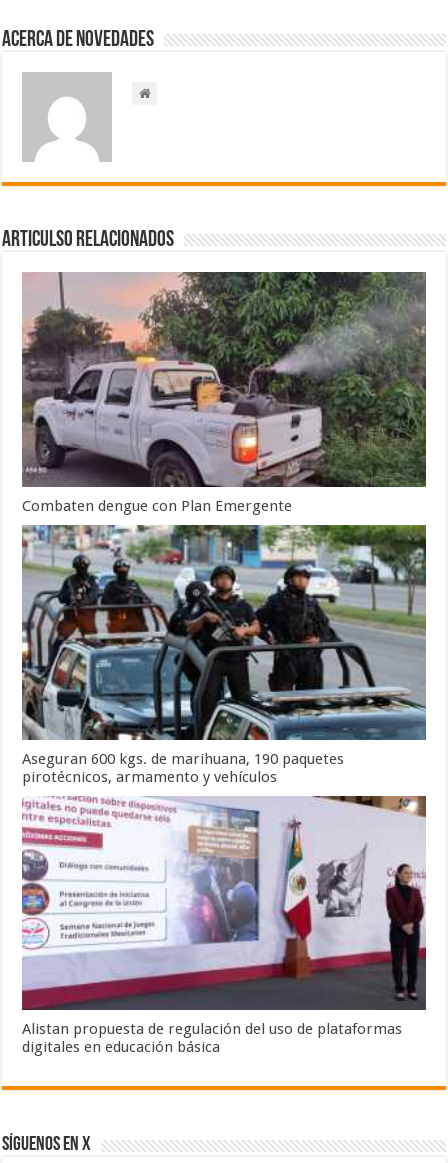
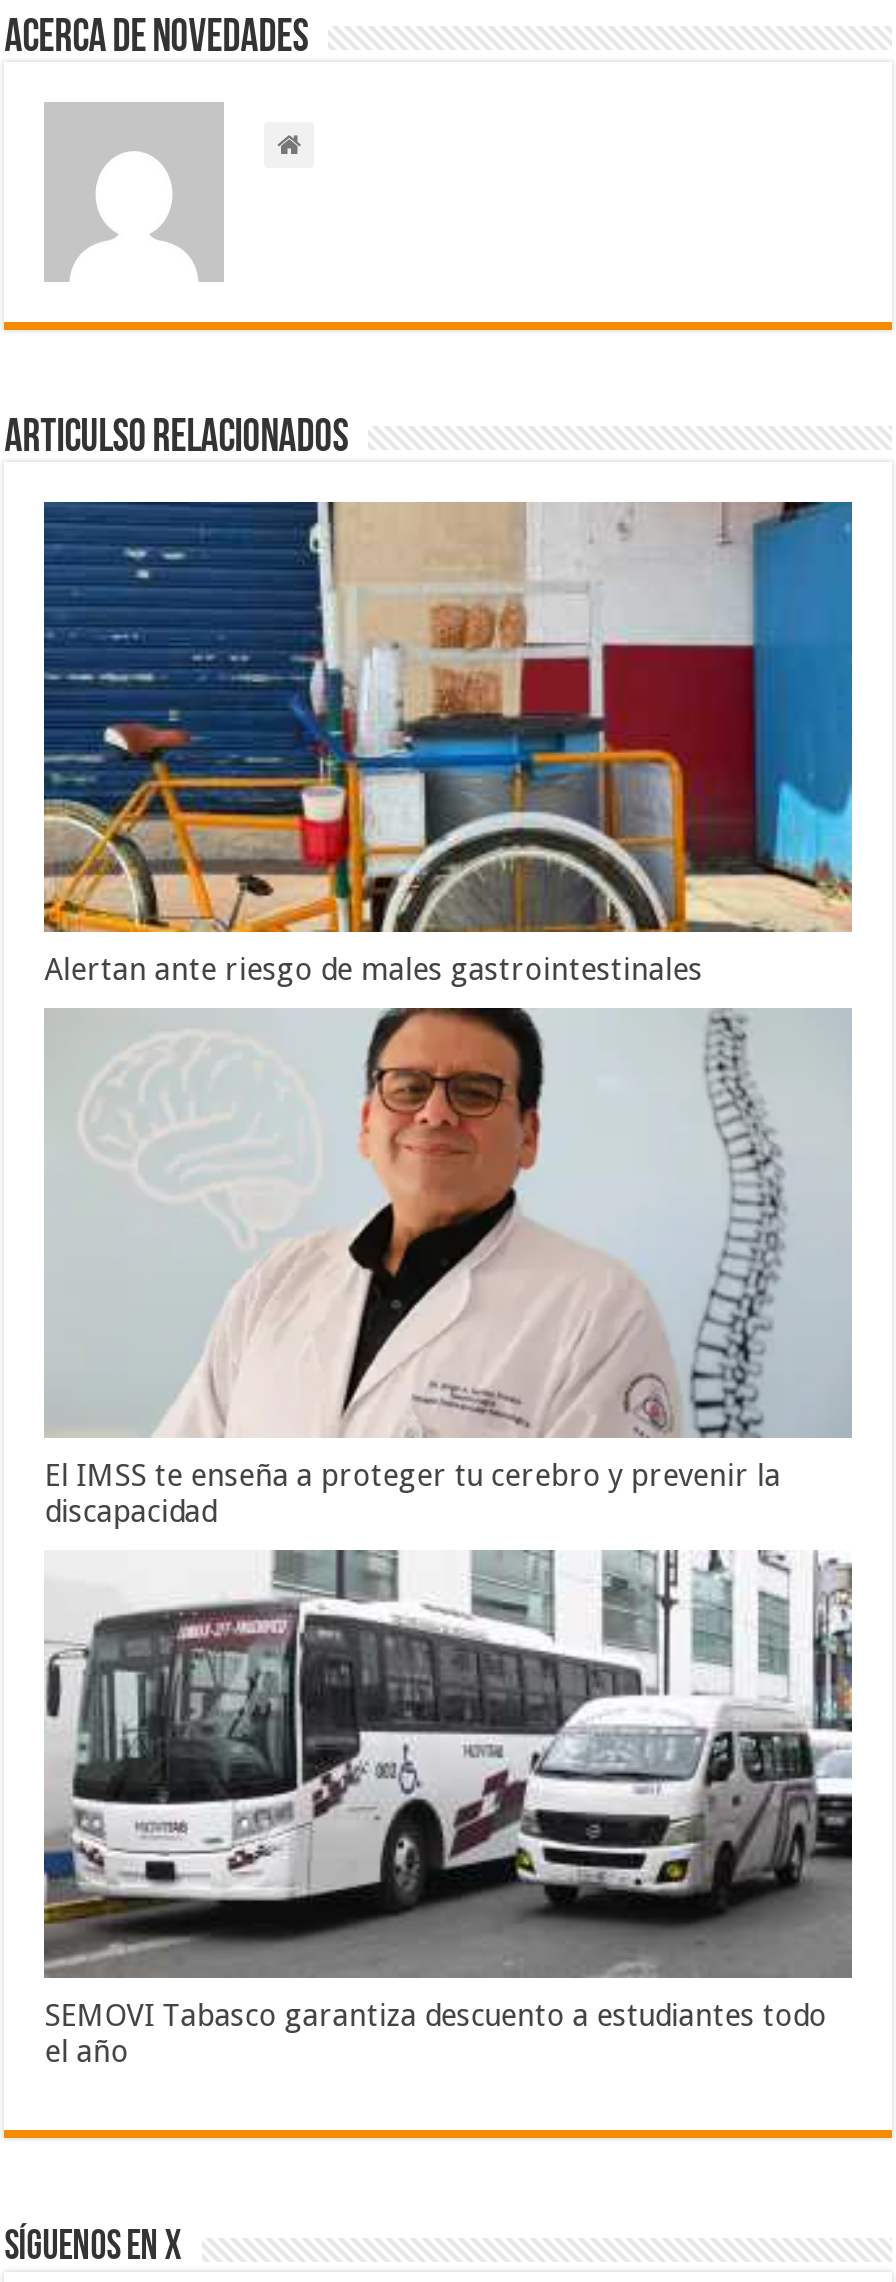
[21,271,427,515] [image] | Combaten dengue con Plan Emergente -> [42,500,854,988] [image] | Alertan ante riesgo de males gastrointestinales
[22,524,427,786] [image] | Aseguran 600 kgs. de marihuana, 190 paquetes | pirotécnicos, armamento y vehículos -> [44,1006,852,1529] [image] | El IMSS te enseña a proteger tu cerebro y prevenir la | discapacidad
[21,795,427,1056] [image] | Alistan propuesta de regulación del uso de plataformas | digitales en educación básica -> [42,1550,854,2071] [image] | SEMOVI Tabasco garantiza descuento a estudiantes todo | el año

